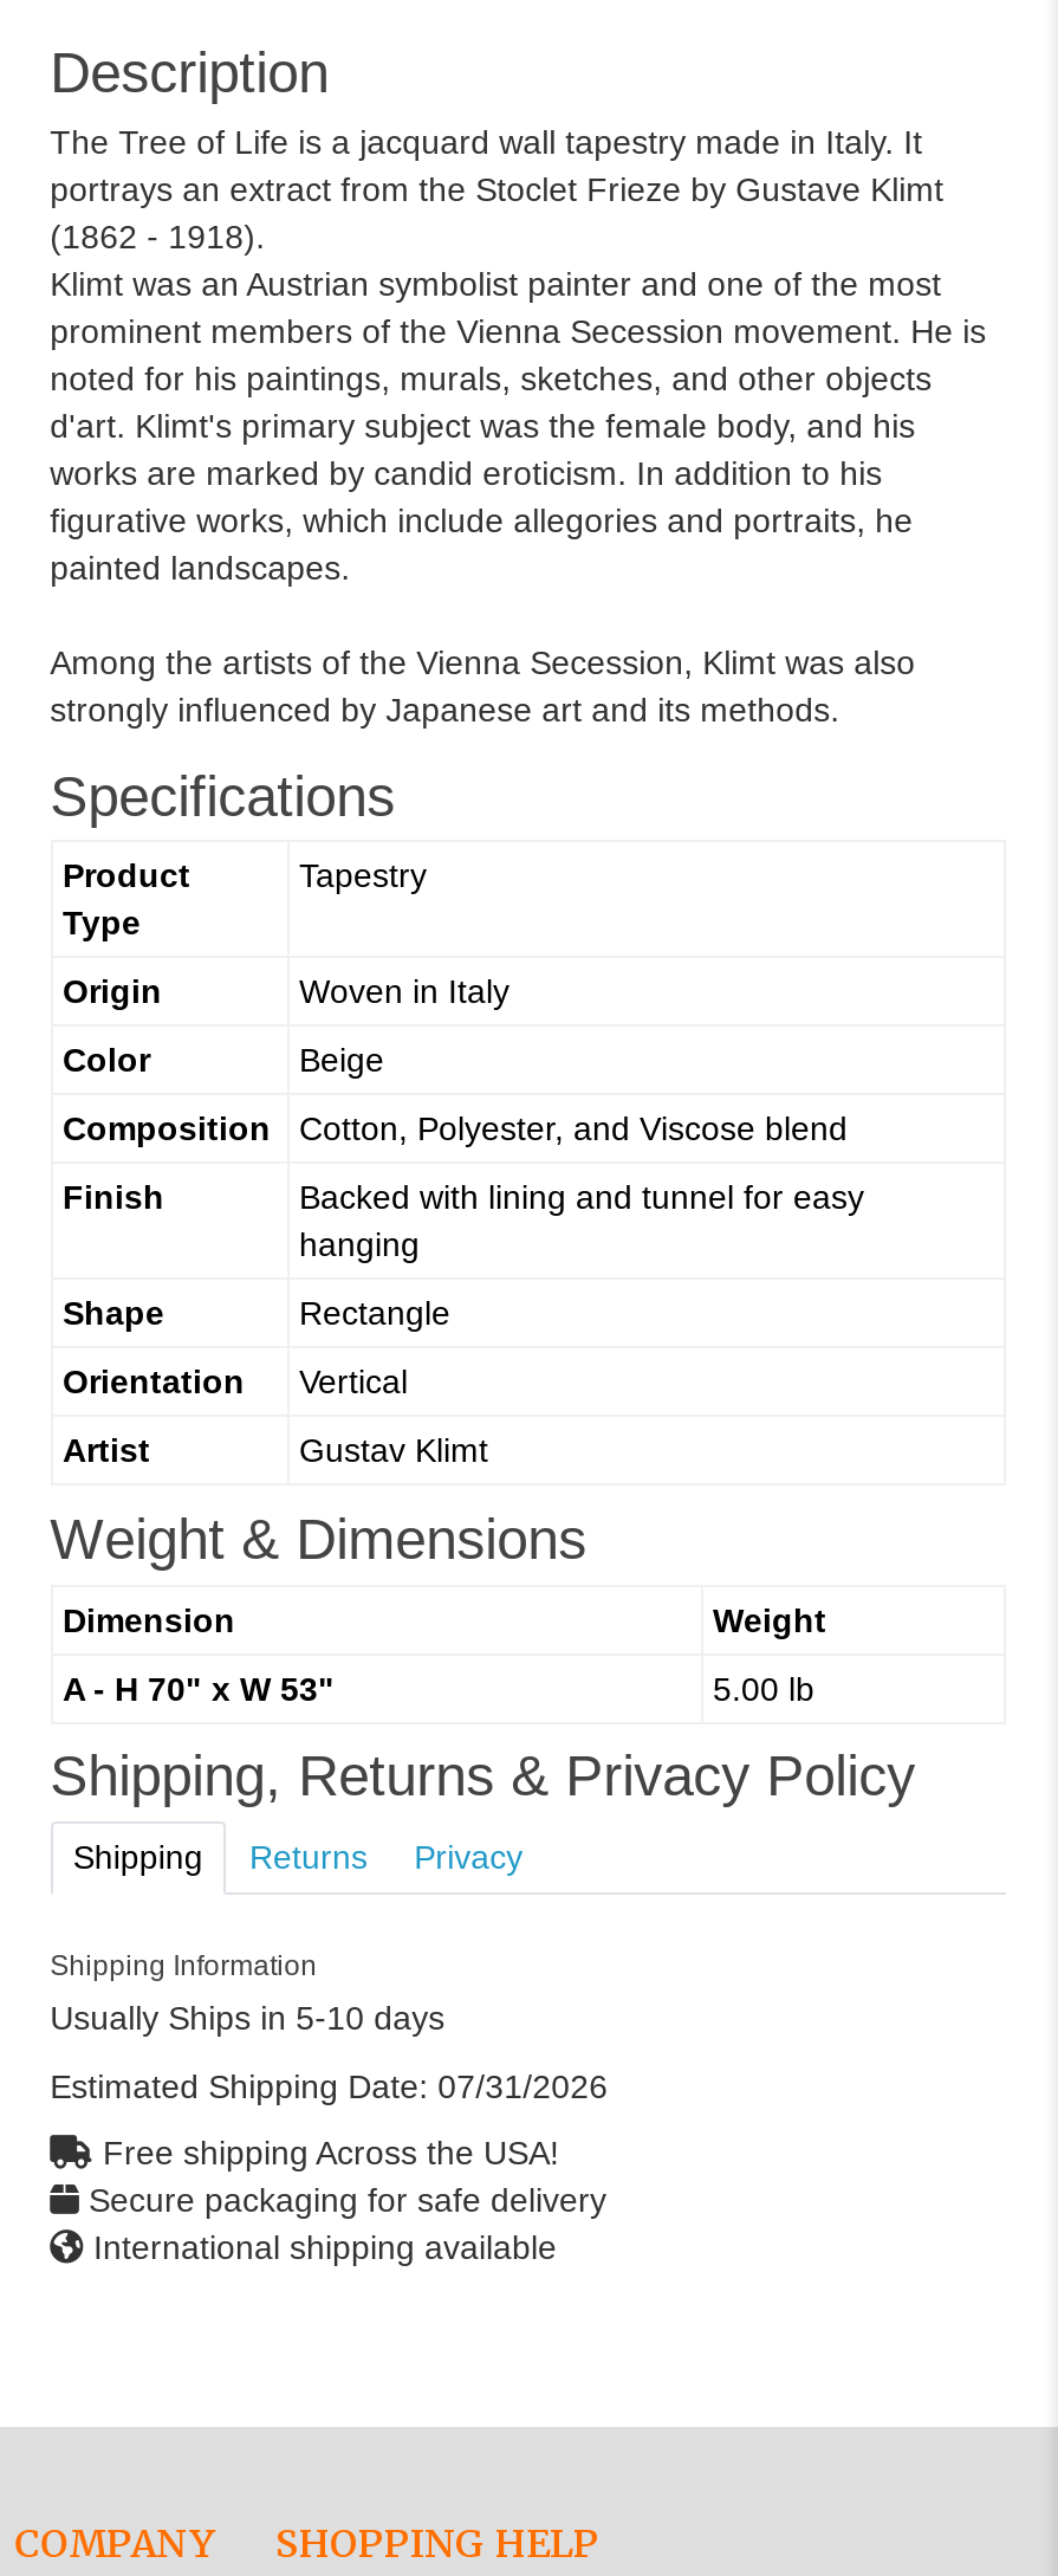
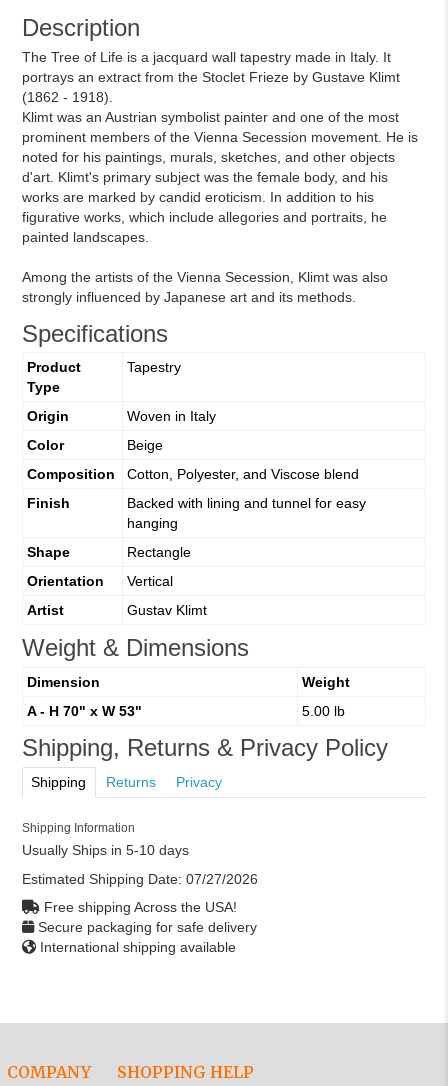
[50,2066,608,2104] Estimated Shipping Date: 07/31/2026 -> [22,870,258,886] Estimated Shipping Date: 07/27/2026

